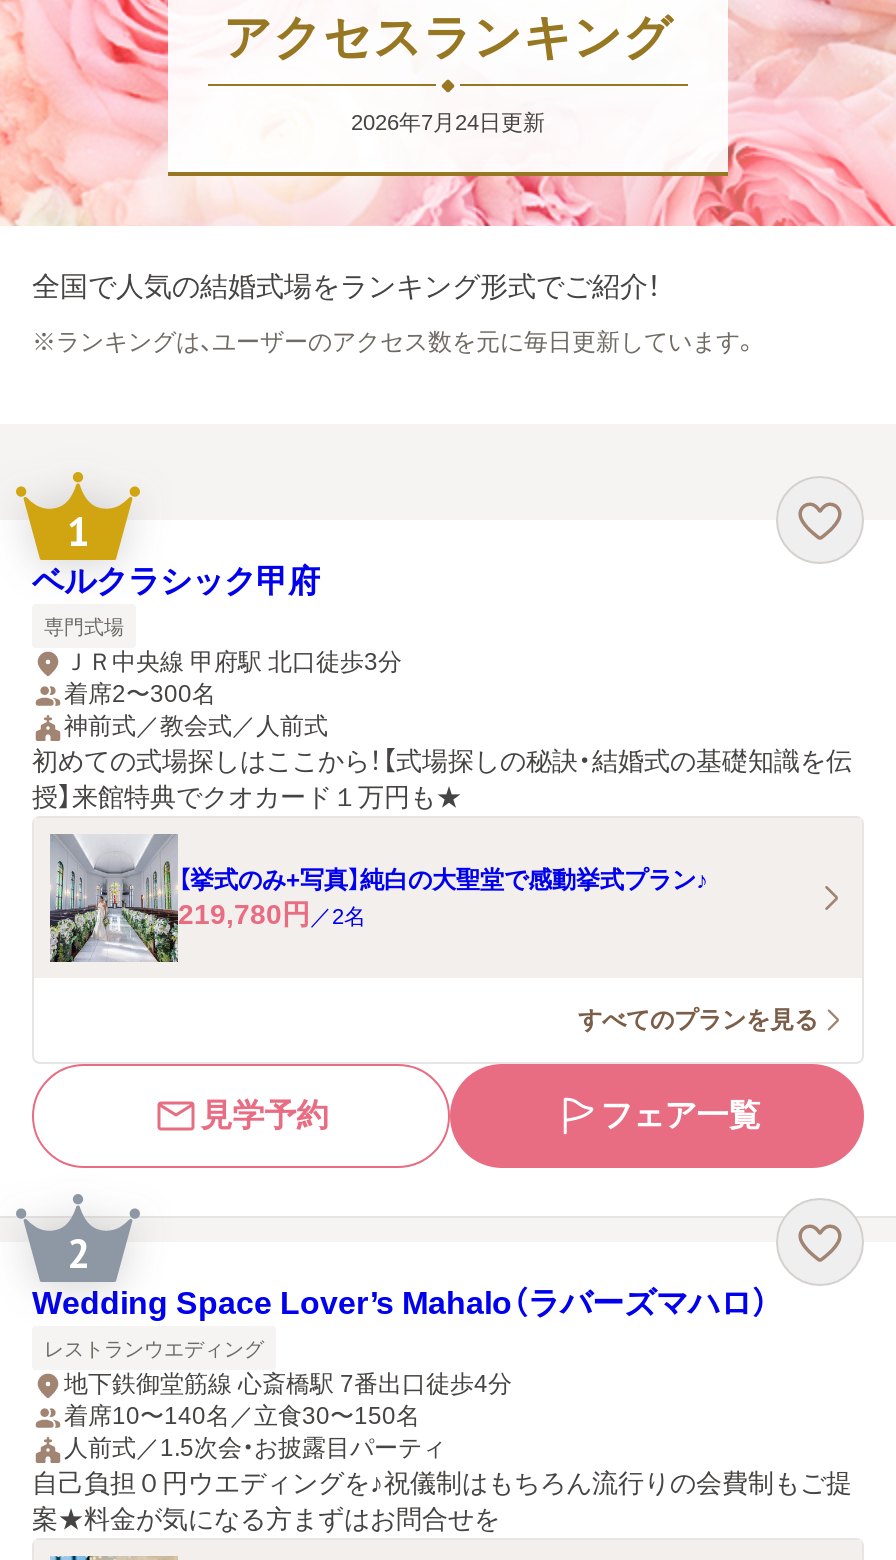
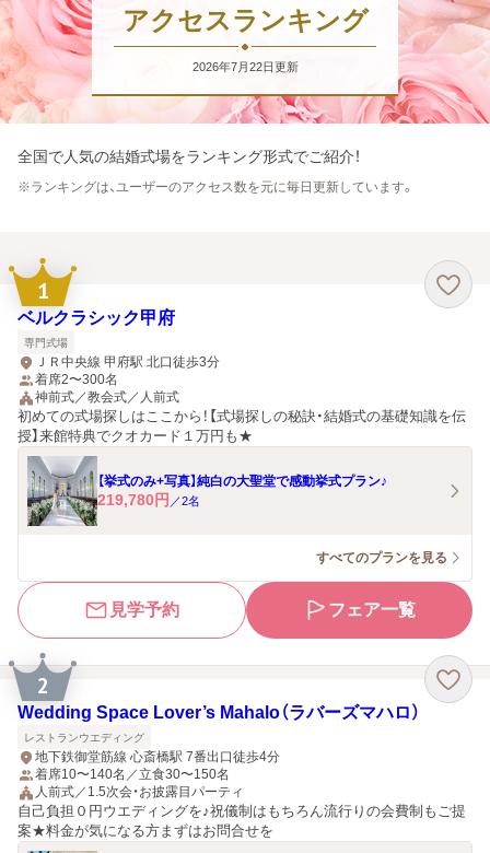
[351,109,545,133] 2026年7月24日更新 -> [192,60,298,73] 2026年7月22日更新

